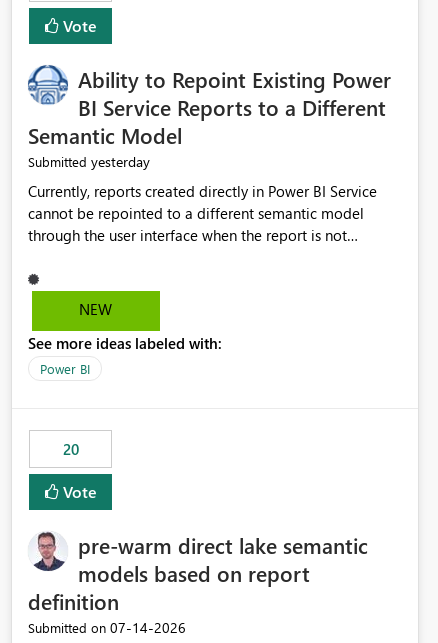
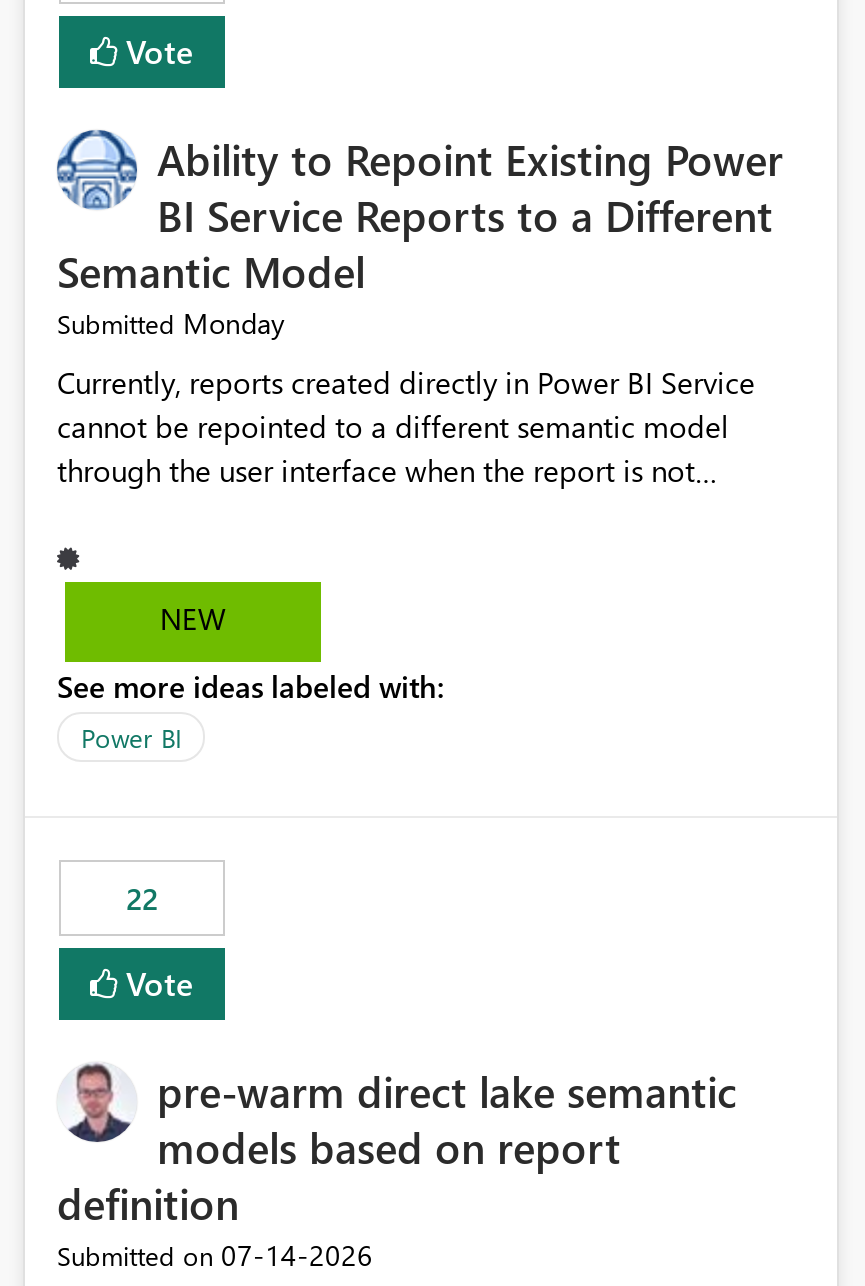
[28,152,150,171] Submitted yesterday -> [57,305,285,343] Submitted Monday
[62,439,78,459] 20 -> [126,879,158,919] 22

